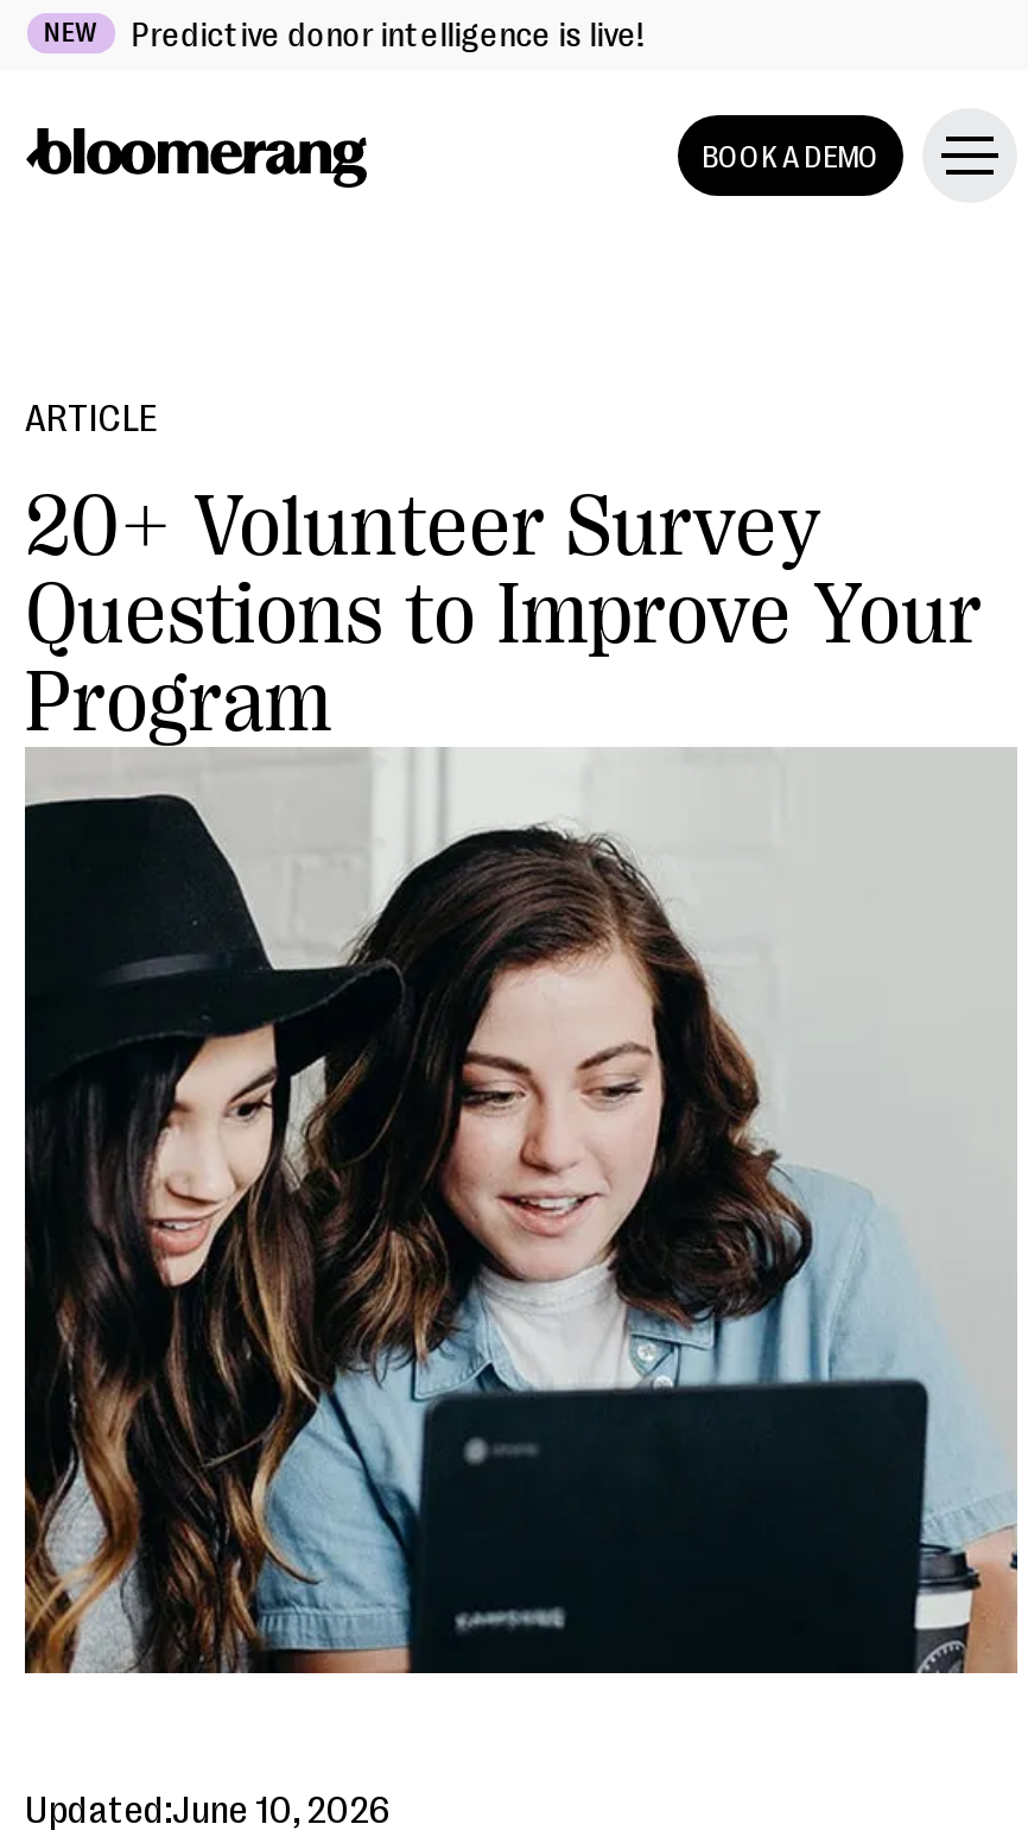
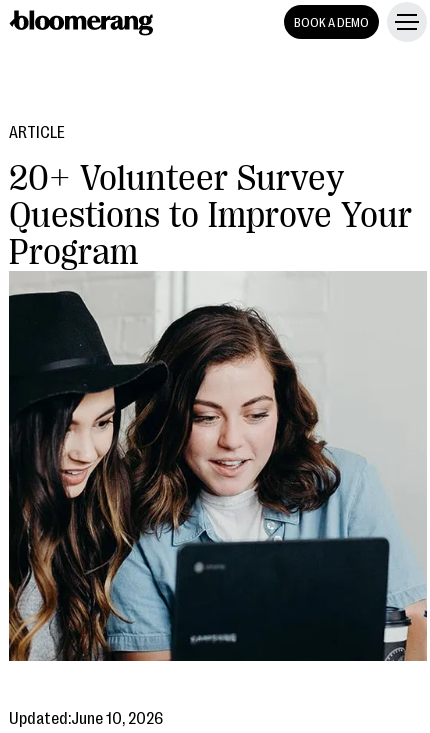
[44,15,644,55] NEW | Predictive donor intelligence is live! -> none

